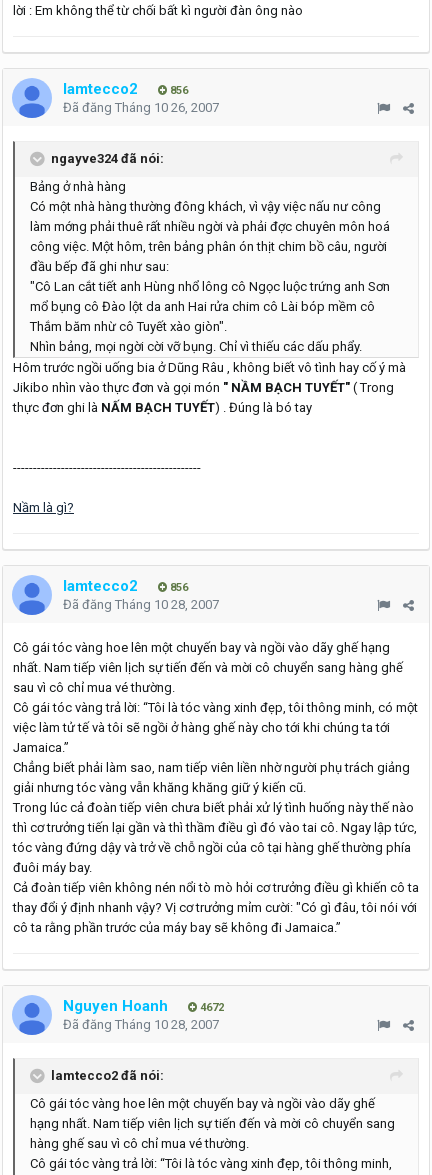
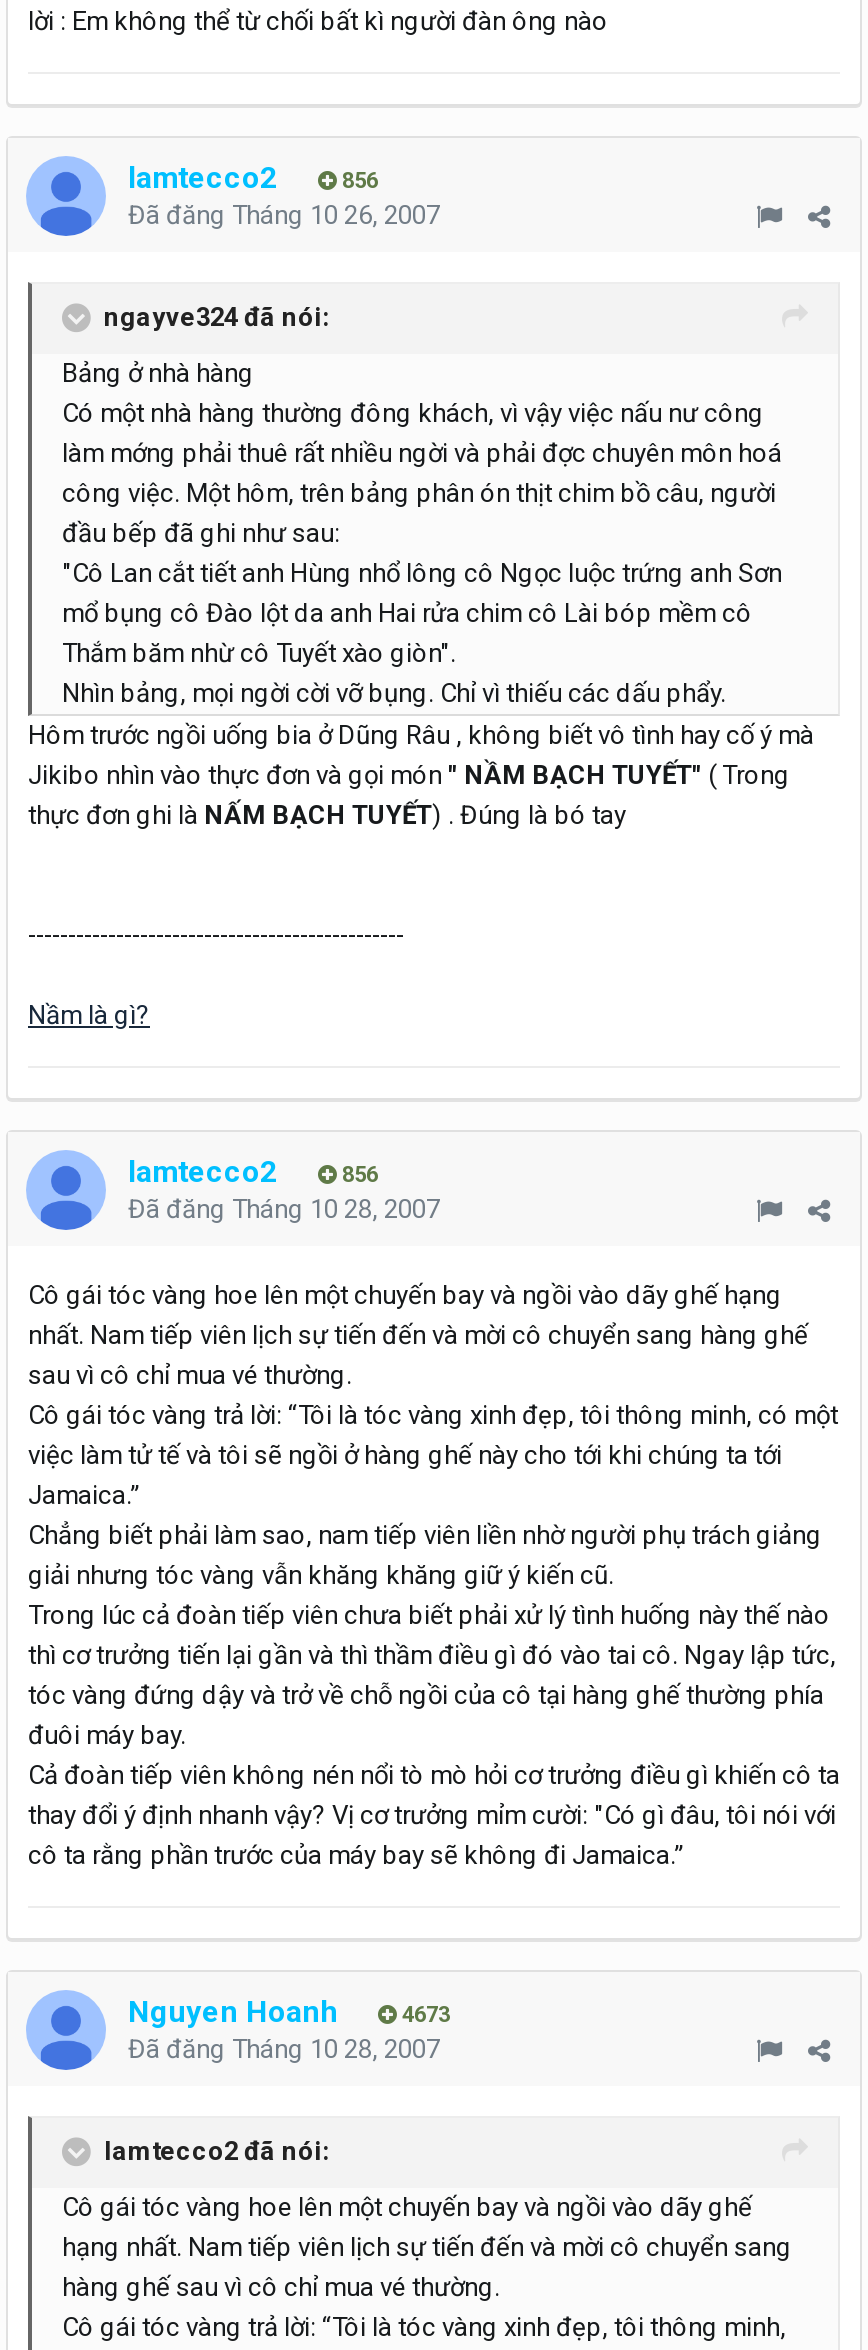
[197,1001,224,1014] 4672 -> [396,2002,450,2028] 4673

